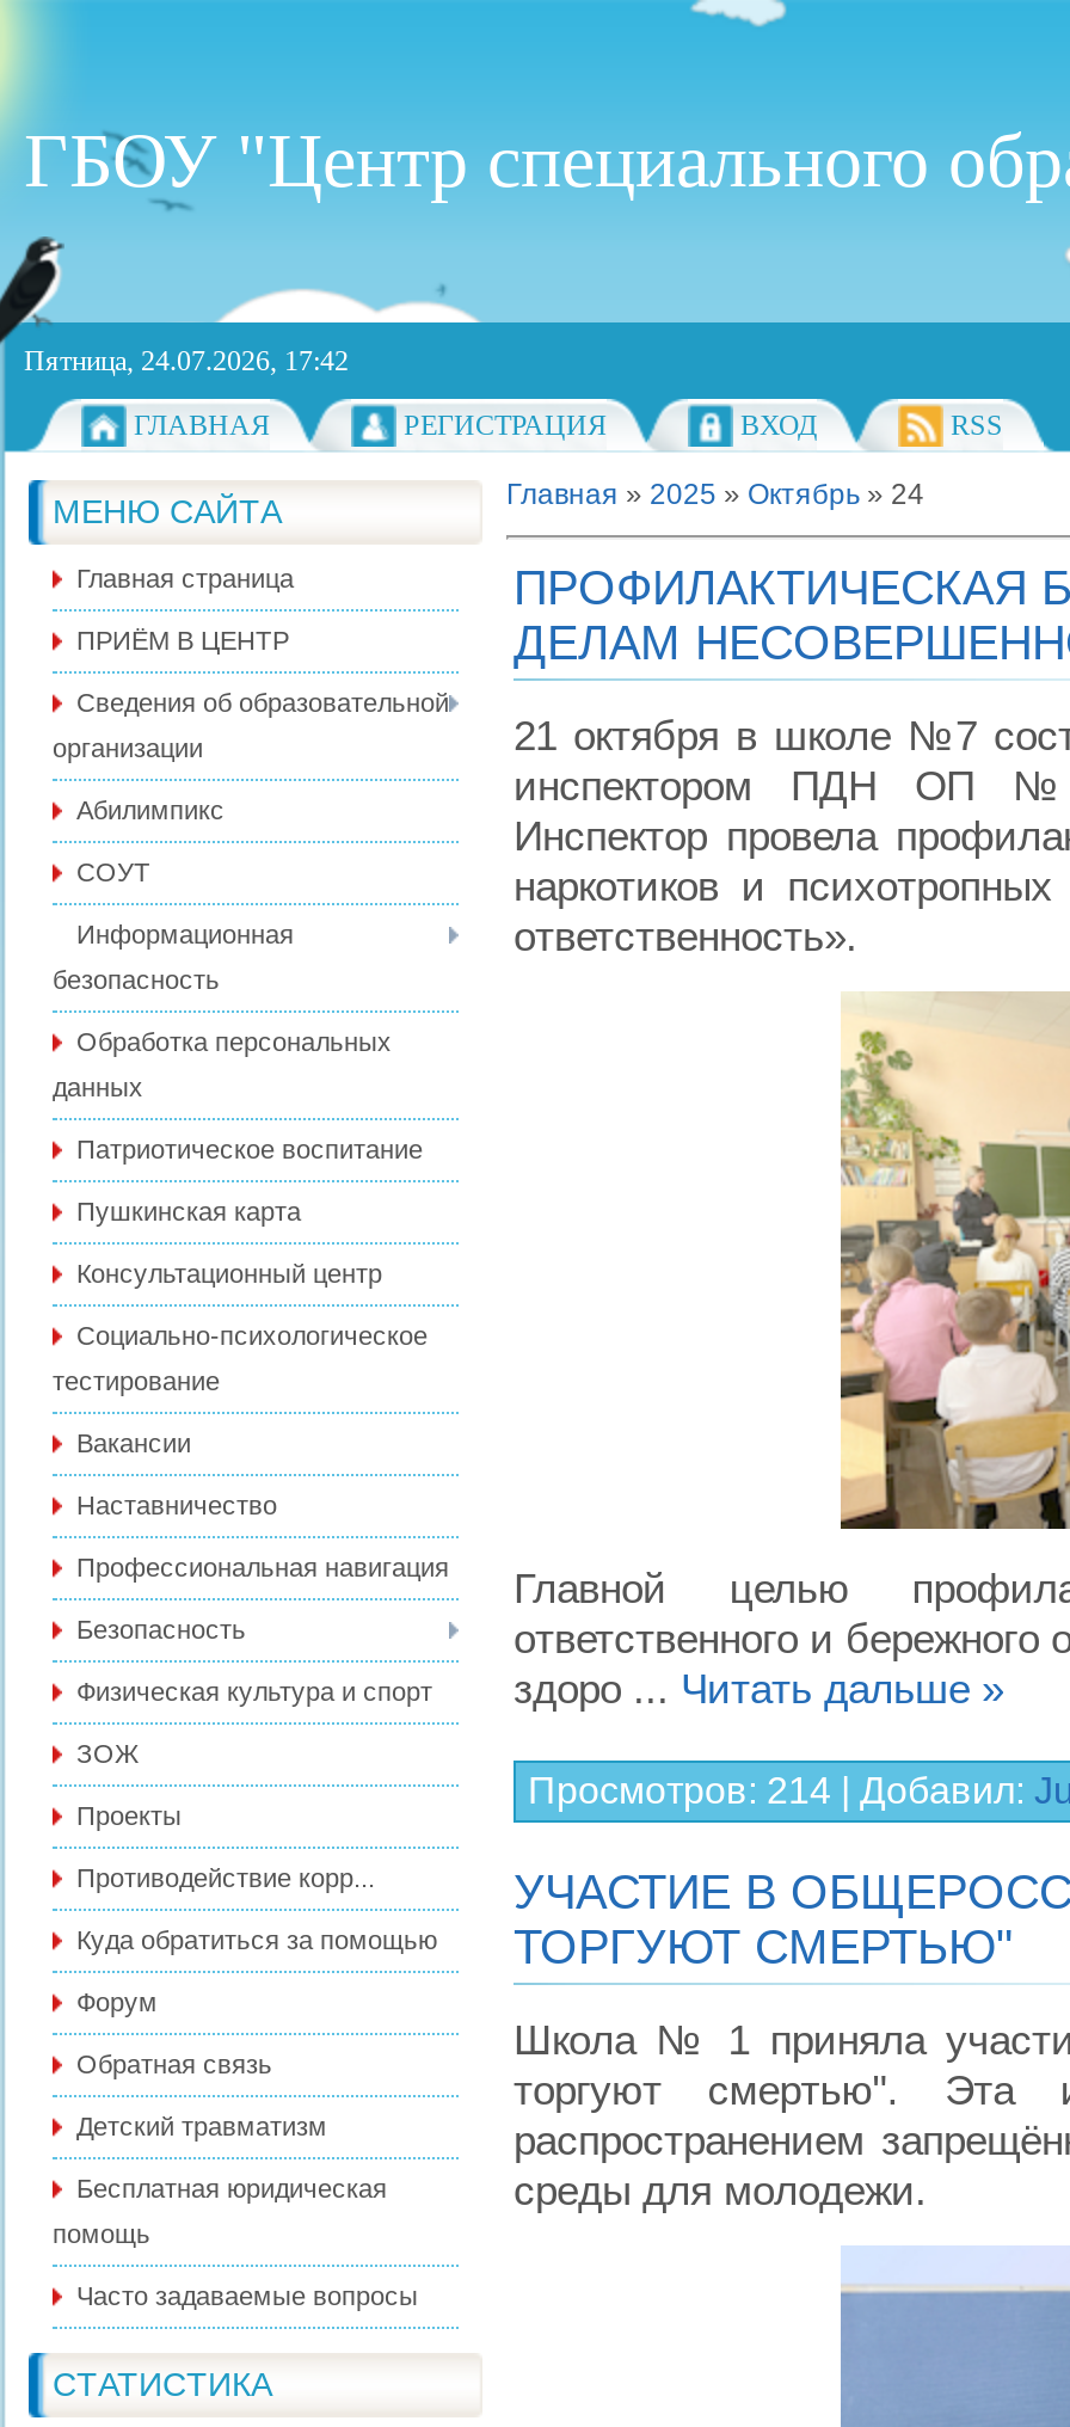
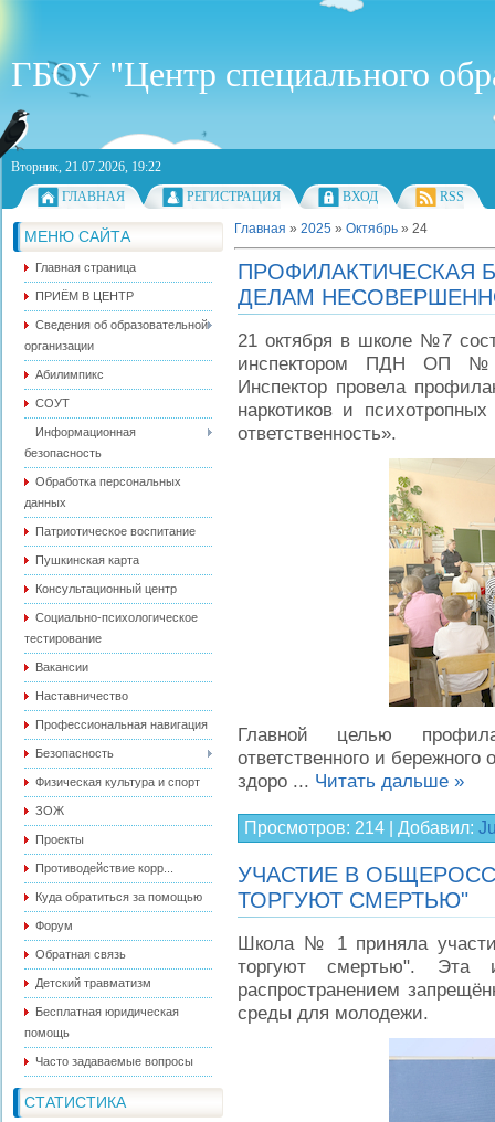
[24,344,349,377] Пятница, 24.07.2026, 17:42 -> [11,159,161,174] Вторник, 21.07.2026, 19:22

